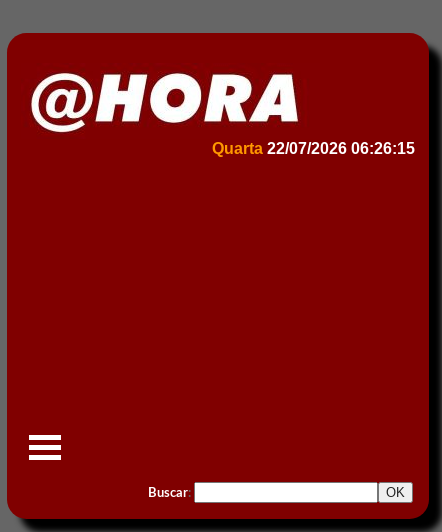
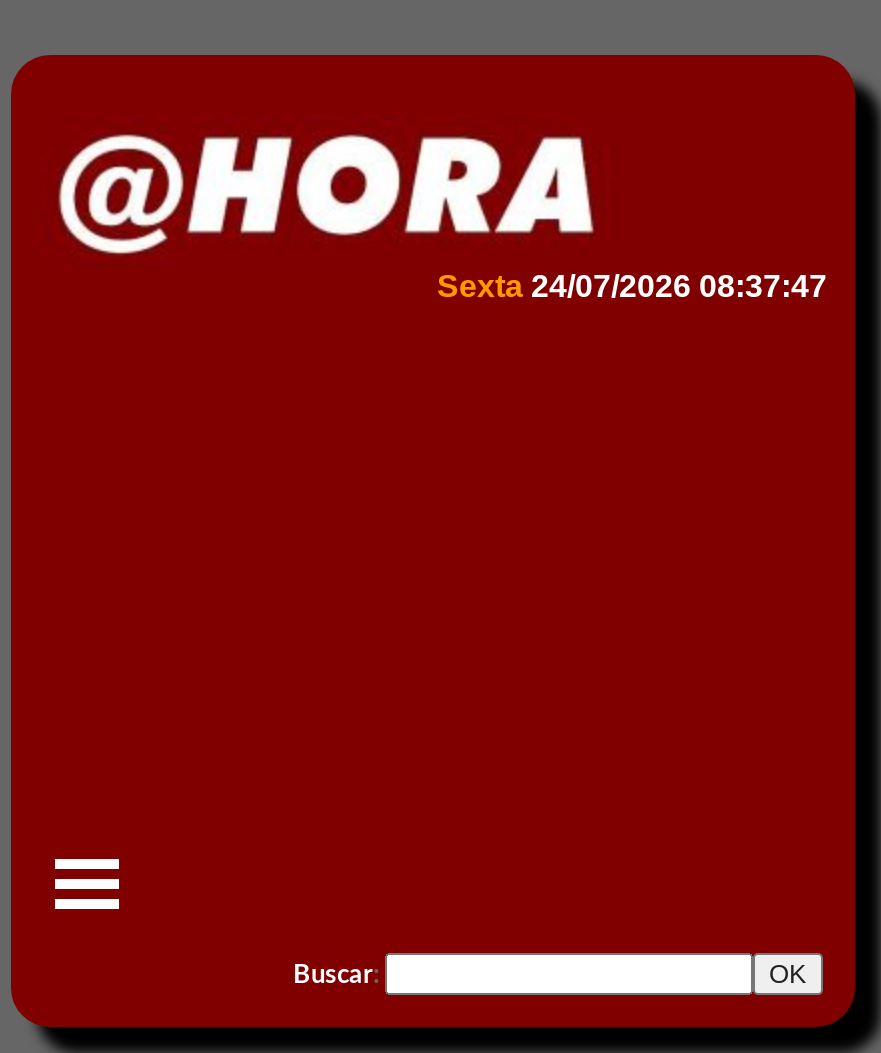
[212,140,415,157] Quarta 22/07/2026 06:26:15 -> [437,269,827,303] Sexta 24/07/2026 08:37:47

